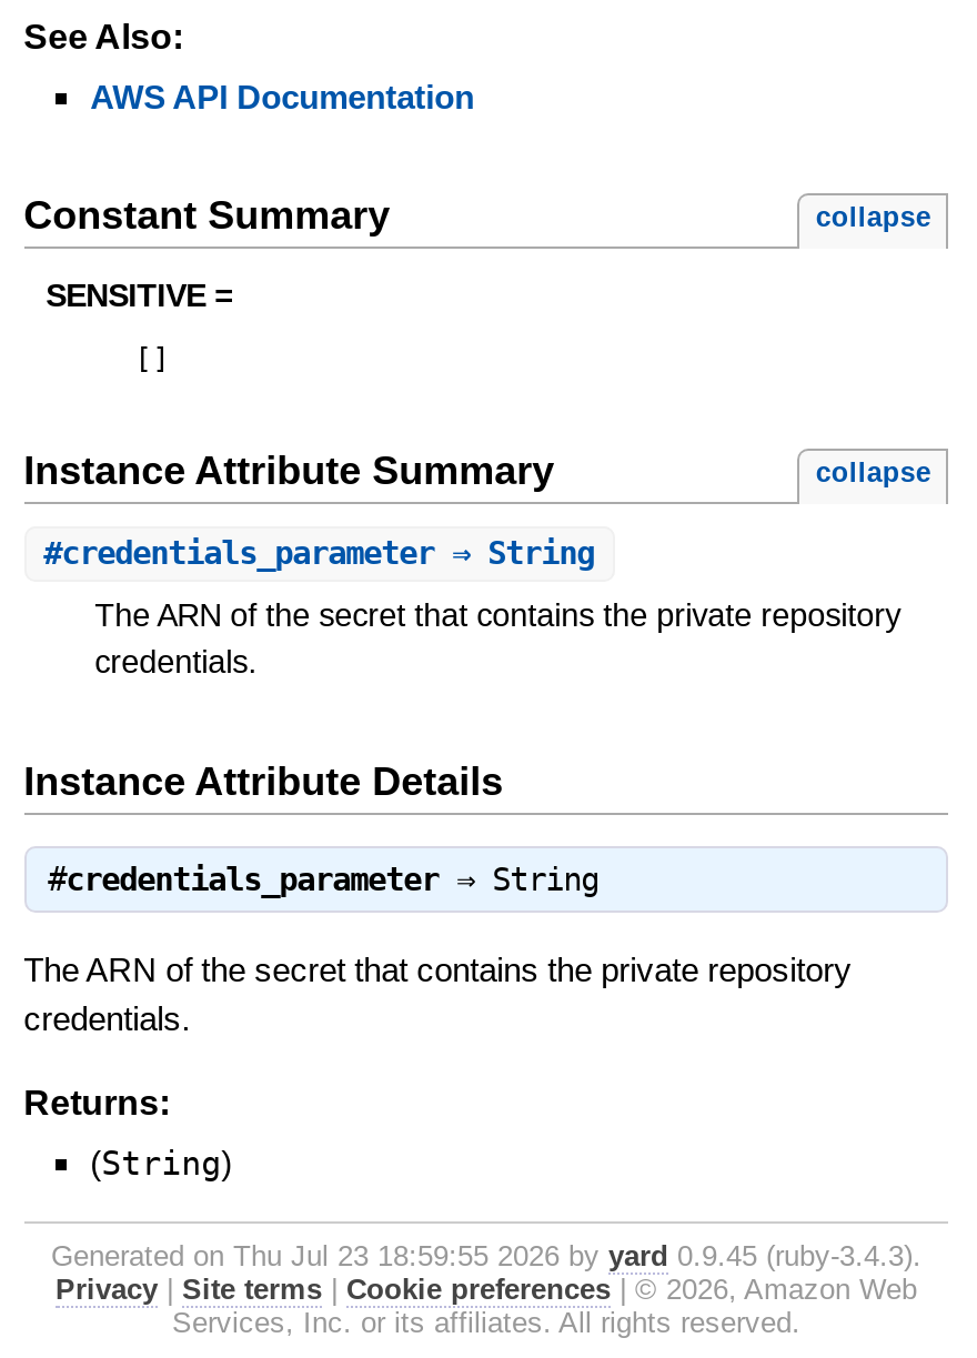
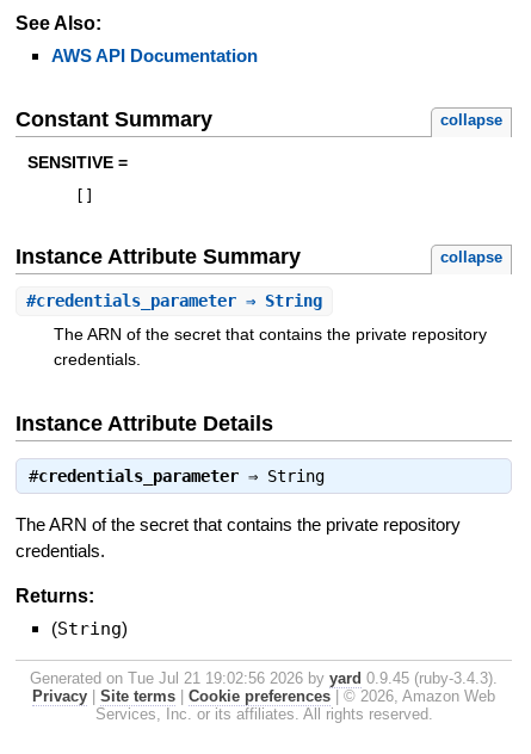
[51,1239,921,1272] Generated on Thu Jul 23 18:59:55 2026 by yard 0.9.45 (ruby-3.4.3). -> [30,669,498,687] Generated on Tue Jul 21 19:02:56 2026 by yard 0.9.45 (ruby-3.4.3).

